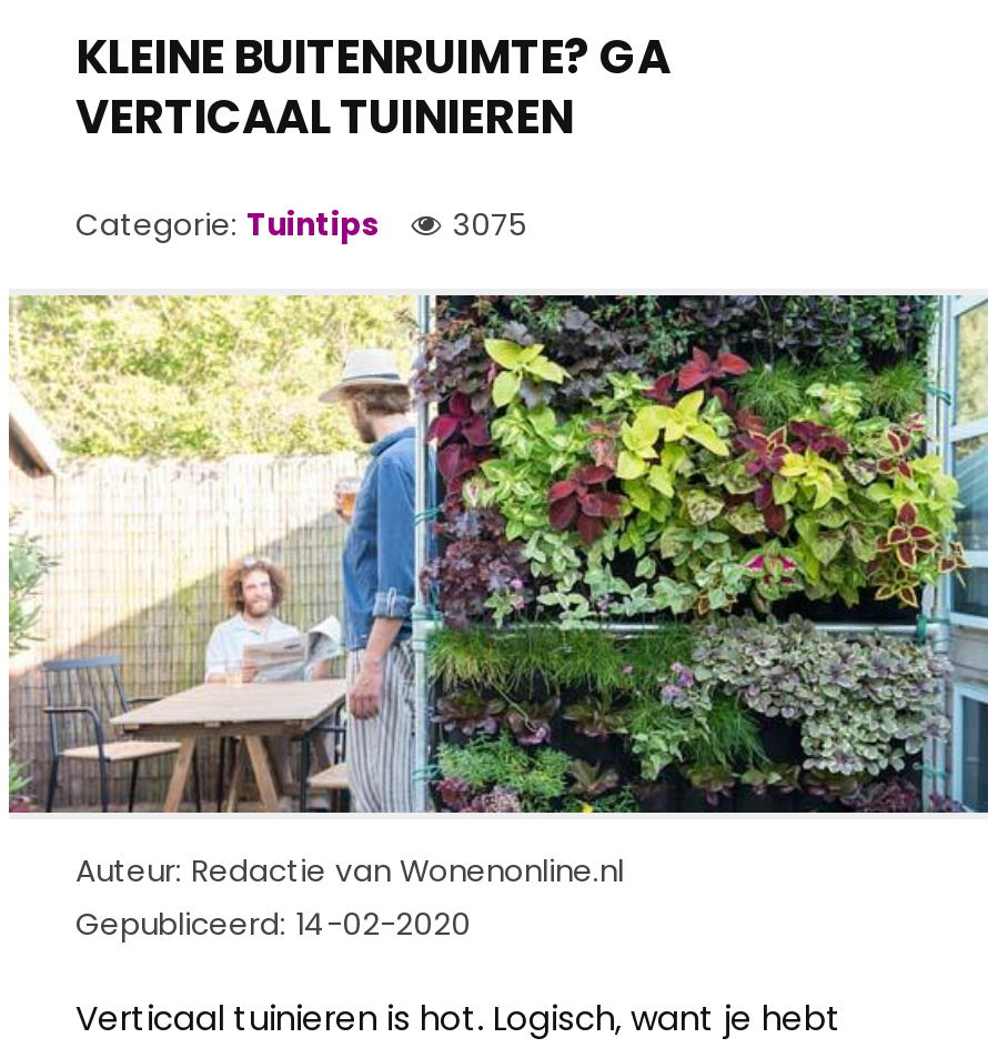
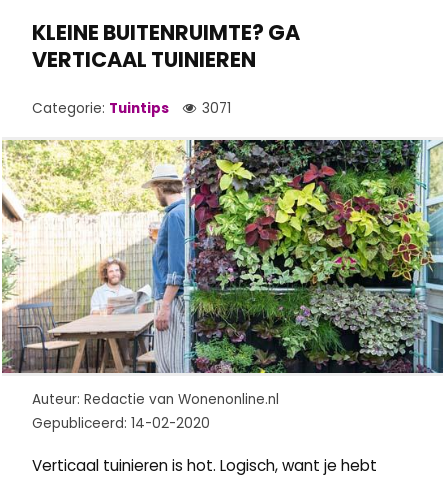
[75,204,526,247] Categorie: Tuintips 3075 -> [32,99,231,118] Categorie: Tuintips 3071

